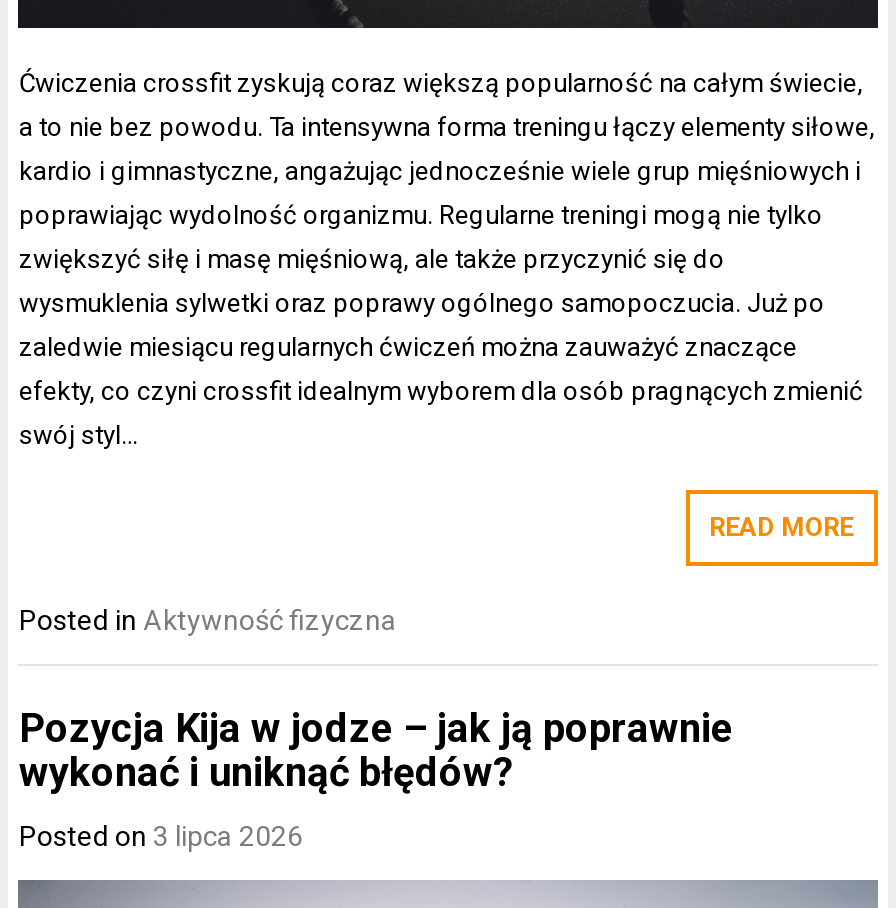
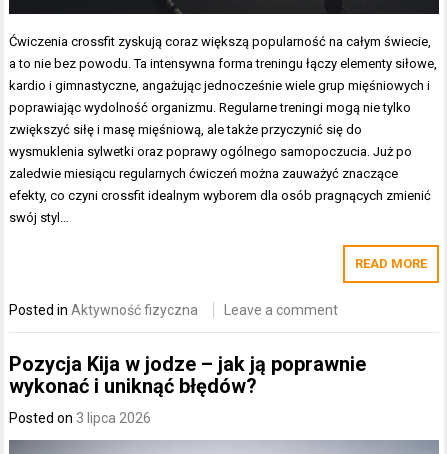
none -> [224,302,338,318] Leave a comment

